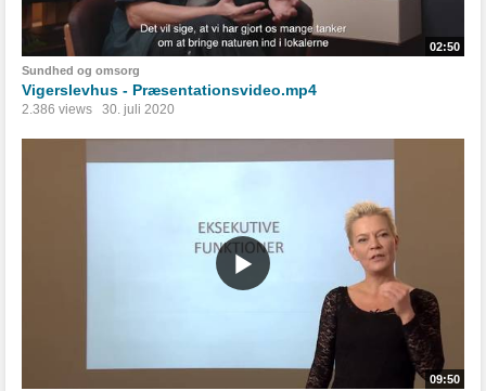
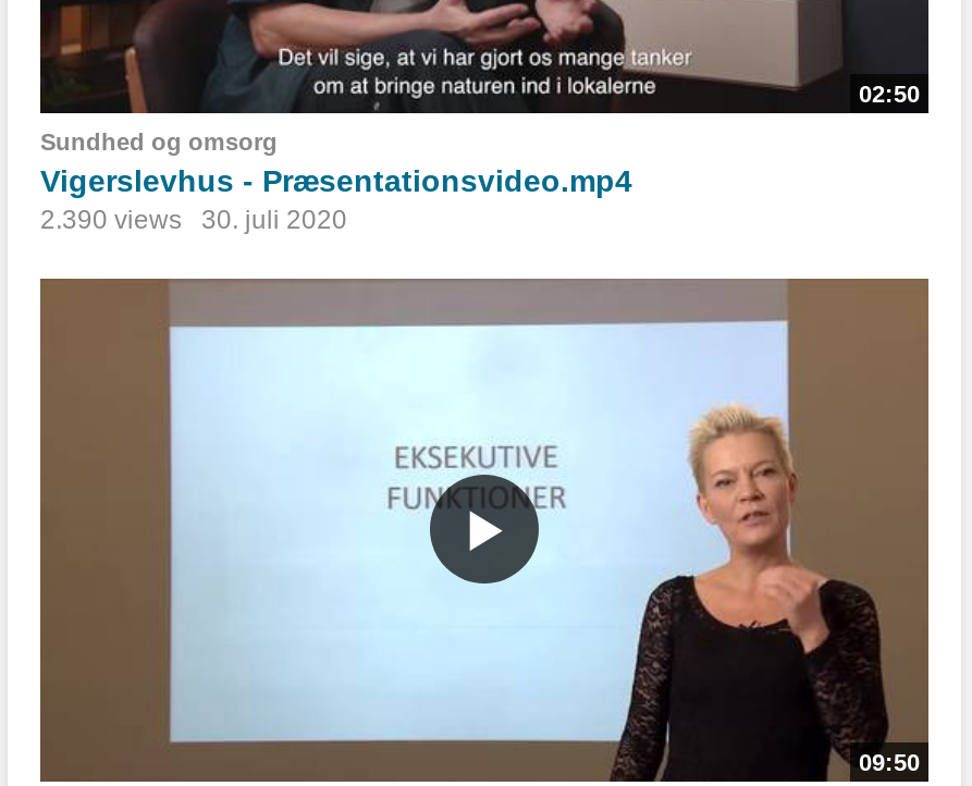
[22,101,175,116] 2.386 views 30. juli 2020 -> [40,204,347,234] 2.390 views 30. juli 2020

